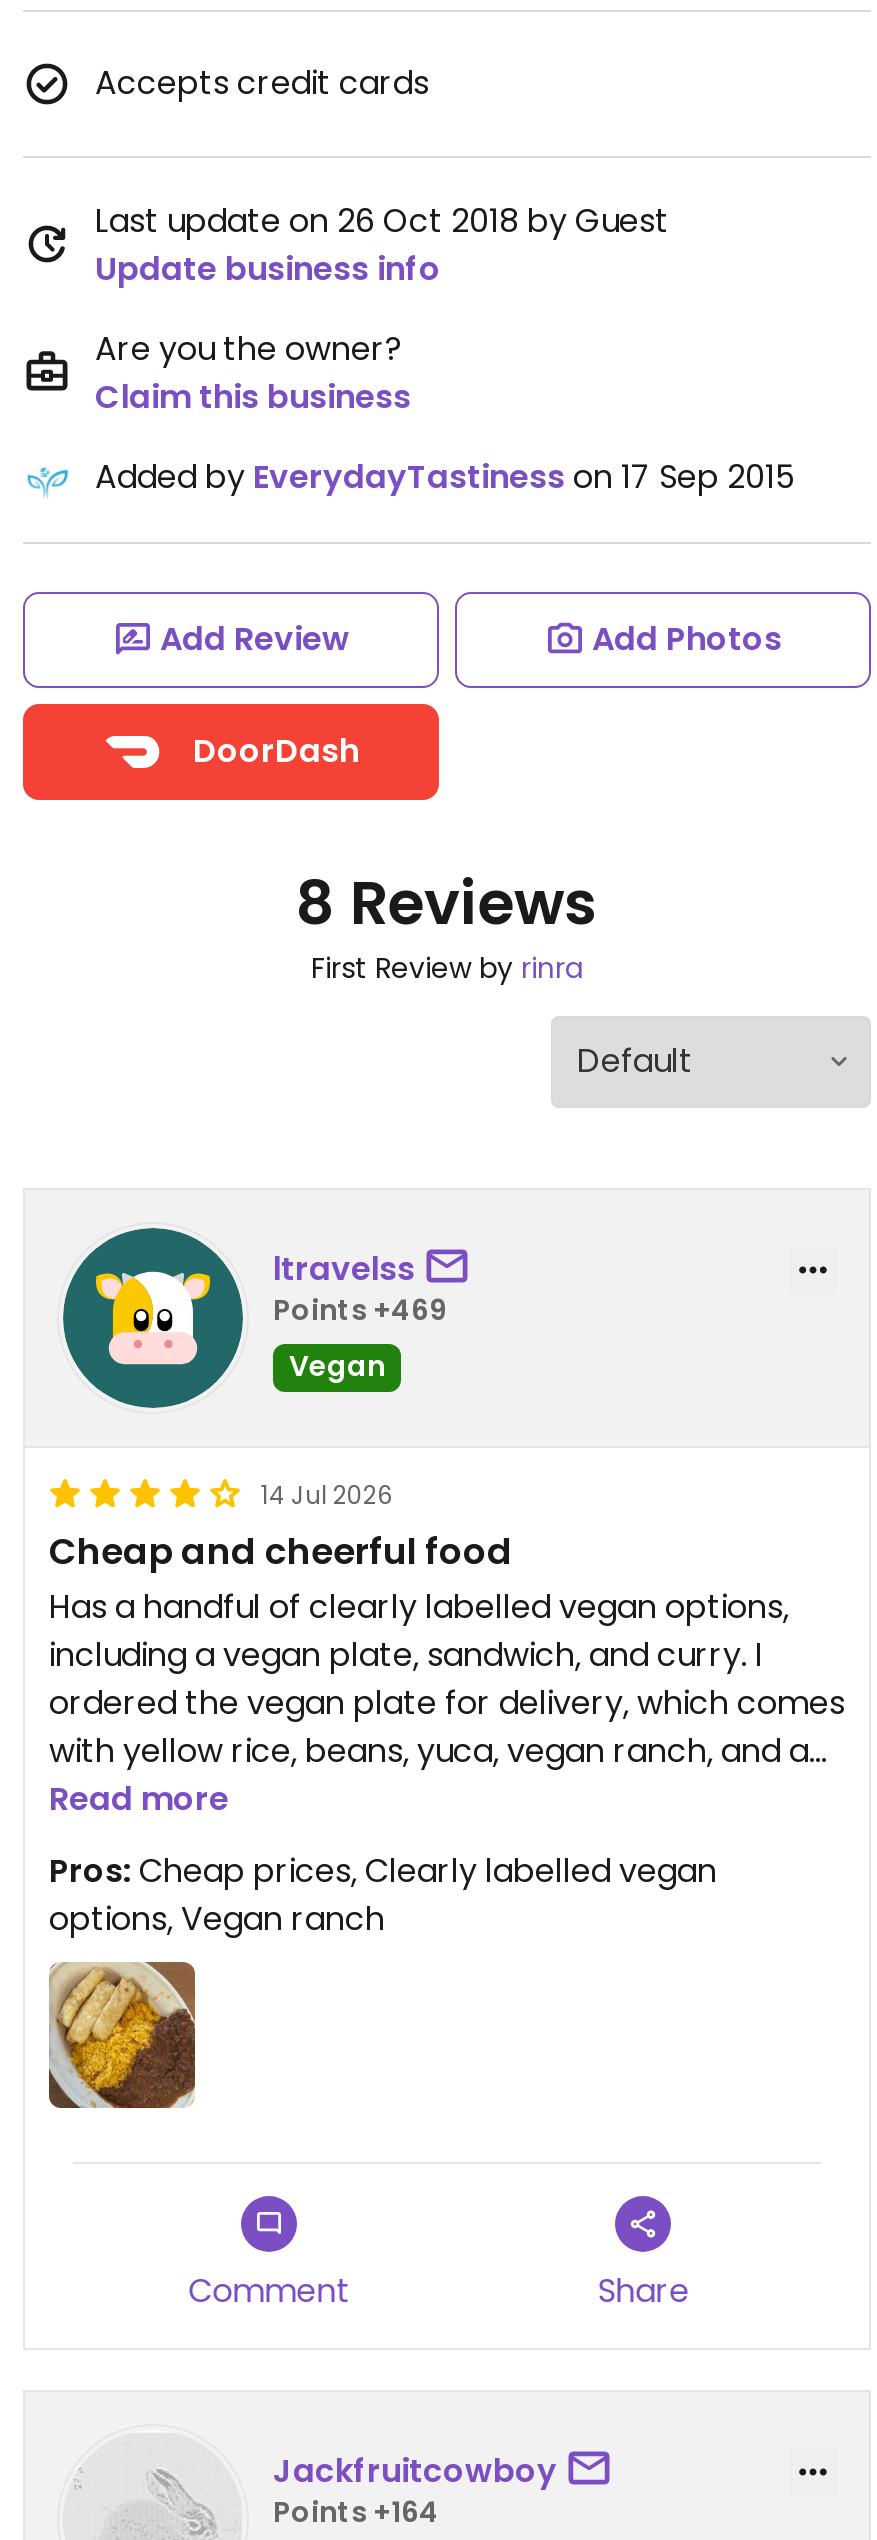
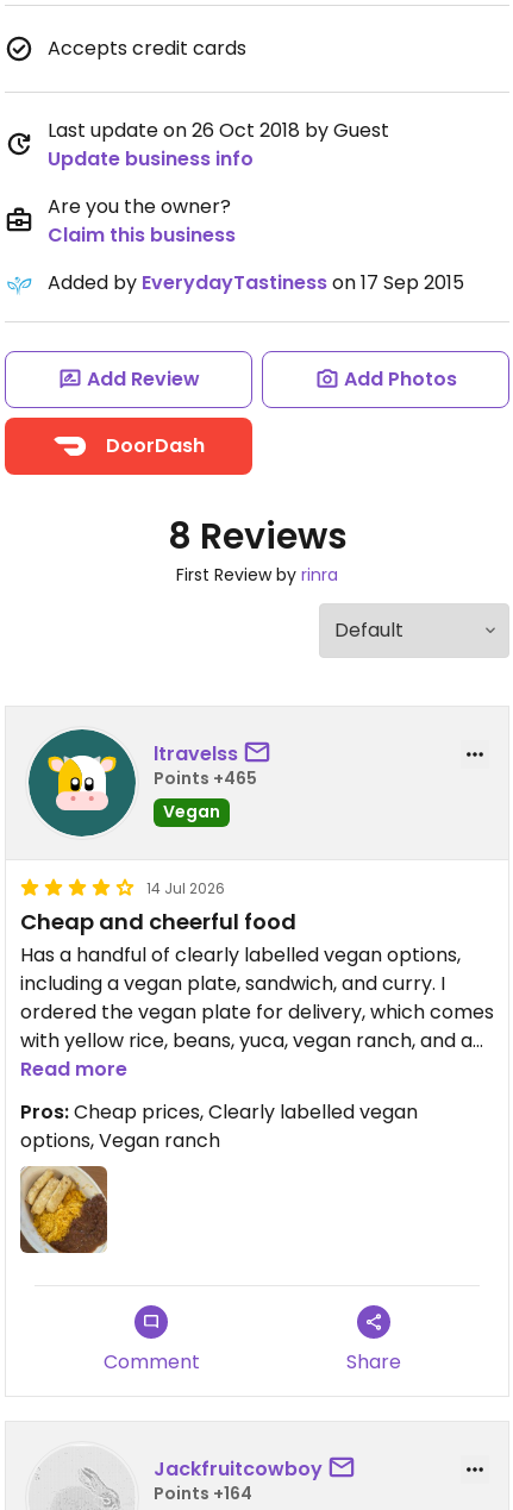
[273,1289,447,1329] Points +469 -> [154,766,257,790] Points +465

